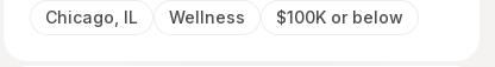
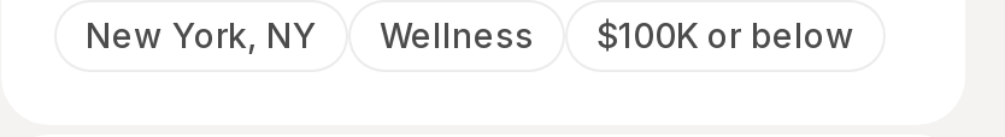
[45,7,138,27] Chicago, IL -> [86,14,317,55] New York, NY

